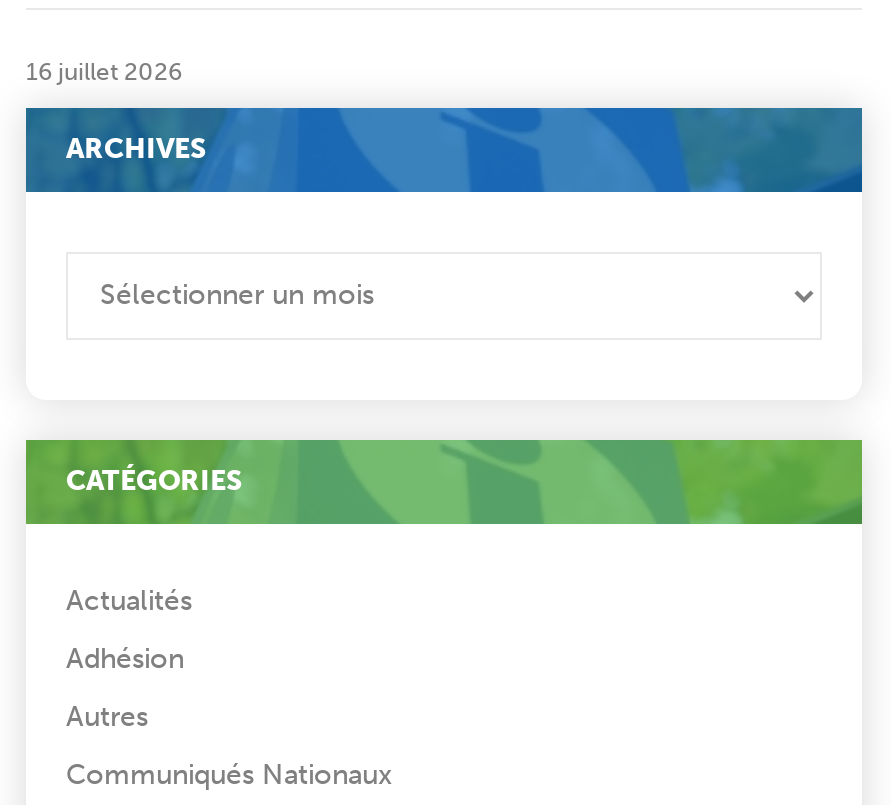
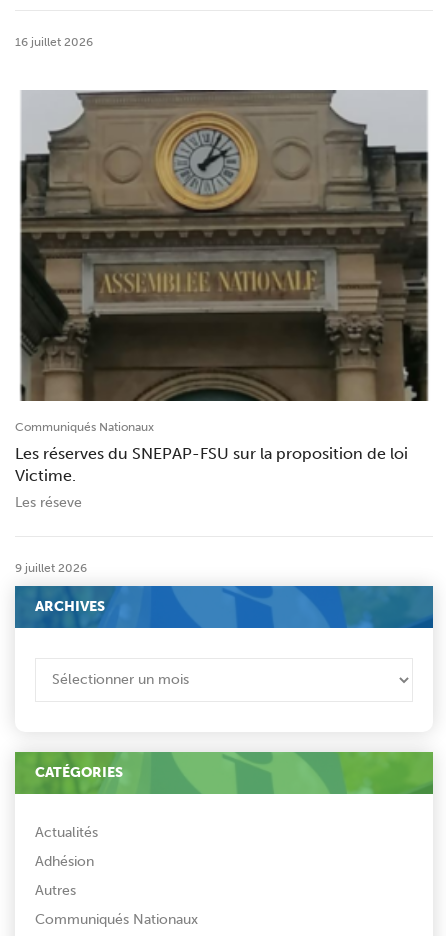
none -> [15,89,429,511] [image] | Communiqués Nationaux | Les réserves du SNEPAP-FSU sur la proposition de loi | Victime. | Les réseve
none -> [15,561,87,575] 9 juillet 2026

